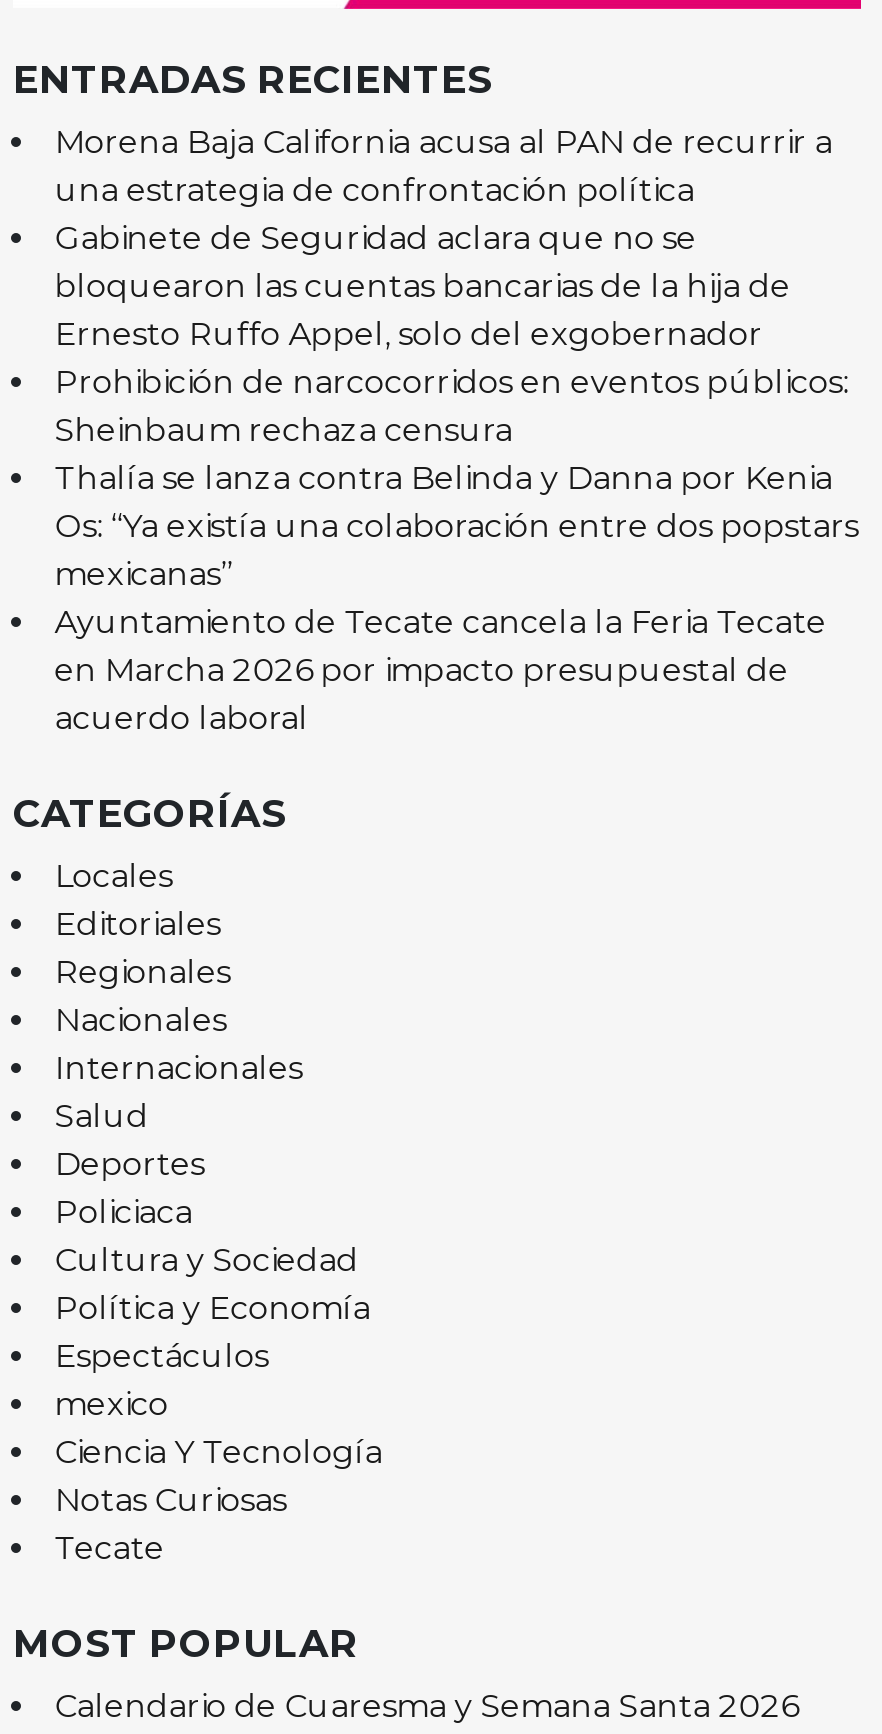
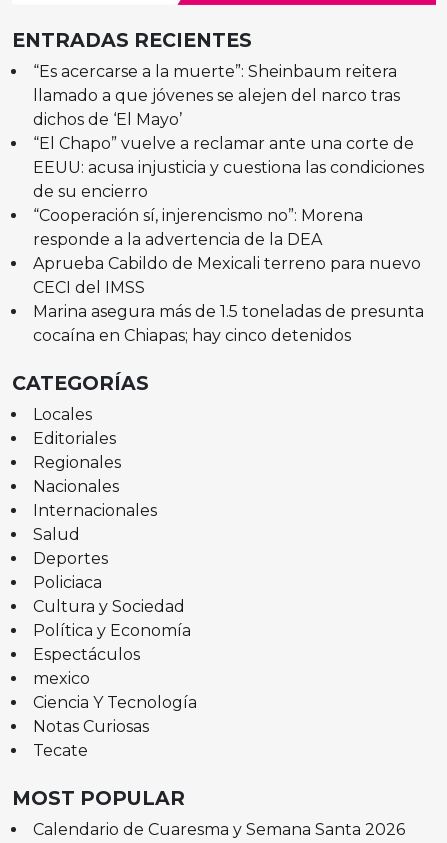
[55,123,859,737] Morena Baja California acusa al PAN de recurrir a | una estrategia de confrontación política | Gabinete de Seguridad aclara que no se | bloquearon las cuentas bancarias de la hija de | Ernesto Ruffo Appel, solo del exgobernador | Prohibición de narcocorridos en eventos públicos: | Sheinbaum rechaza censura | Thalía se lanza contra Belinda y Danna por Kenia | Os: “Ya existía una colaboración entre dos popstars | mexicanas” | Ayuntamiento de Tecate cancela la Feria Tecate | en Marcha 2026 por impacto presupuestal de | acuerdo laboral -> [33,62,424,345] “Es acercarse a la muerte”: Sheinbaum reitera | llamado a que jóvenes se alejen del narco tras | dichos de ‘El Mayo’ | “El Chapo” vuelve a reclamar ante una corte de | EEUU: acusa injusticia y cuestiona las condiciones | de su encierro | “Cooperación sí, injerencismo no”: Morena | responde a la advertencia de la DEA | Aprueba Cabildo de Mexicali terreno para nuevo | CECI del IMSS | Marina asegura más de 1.5 toneladas de presunta | cocaína en Chiapas; hay cinco detenidos

